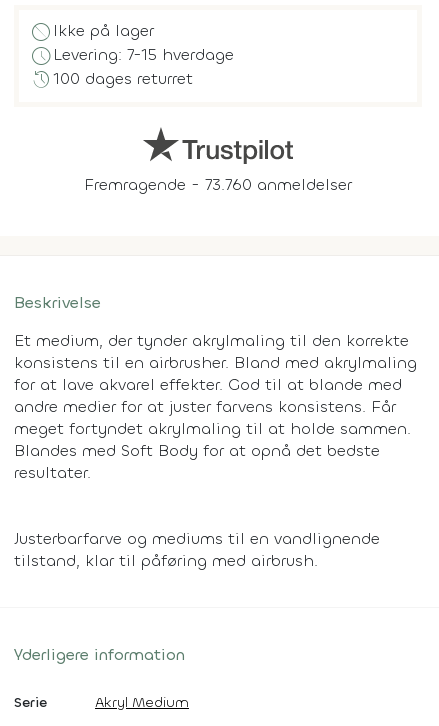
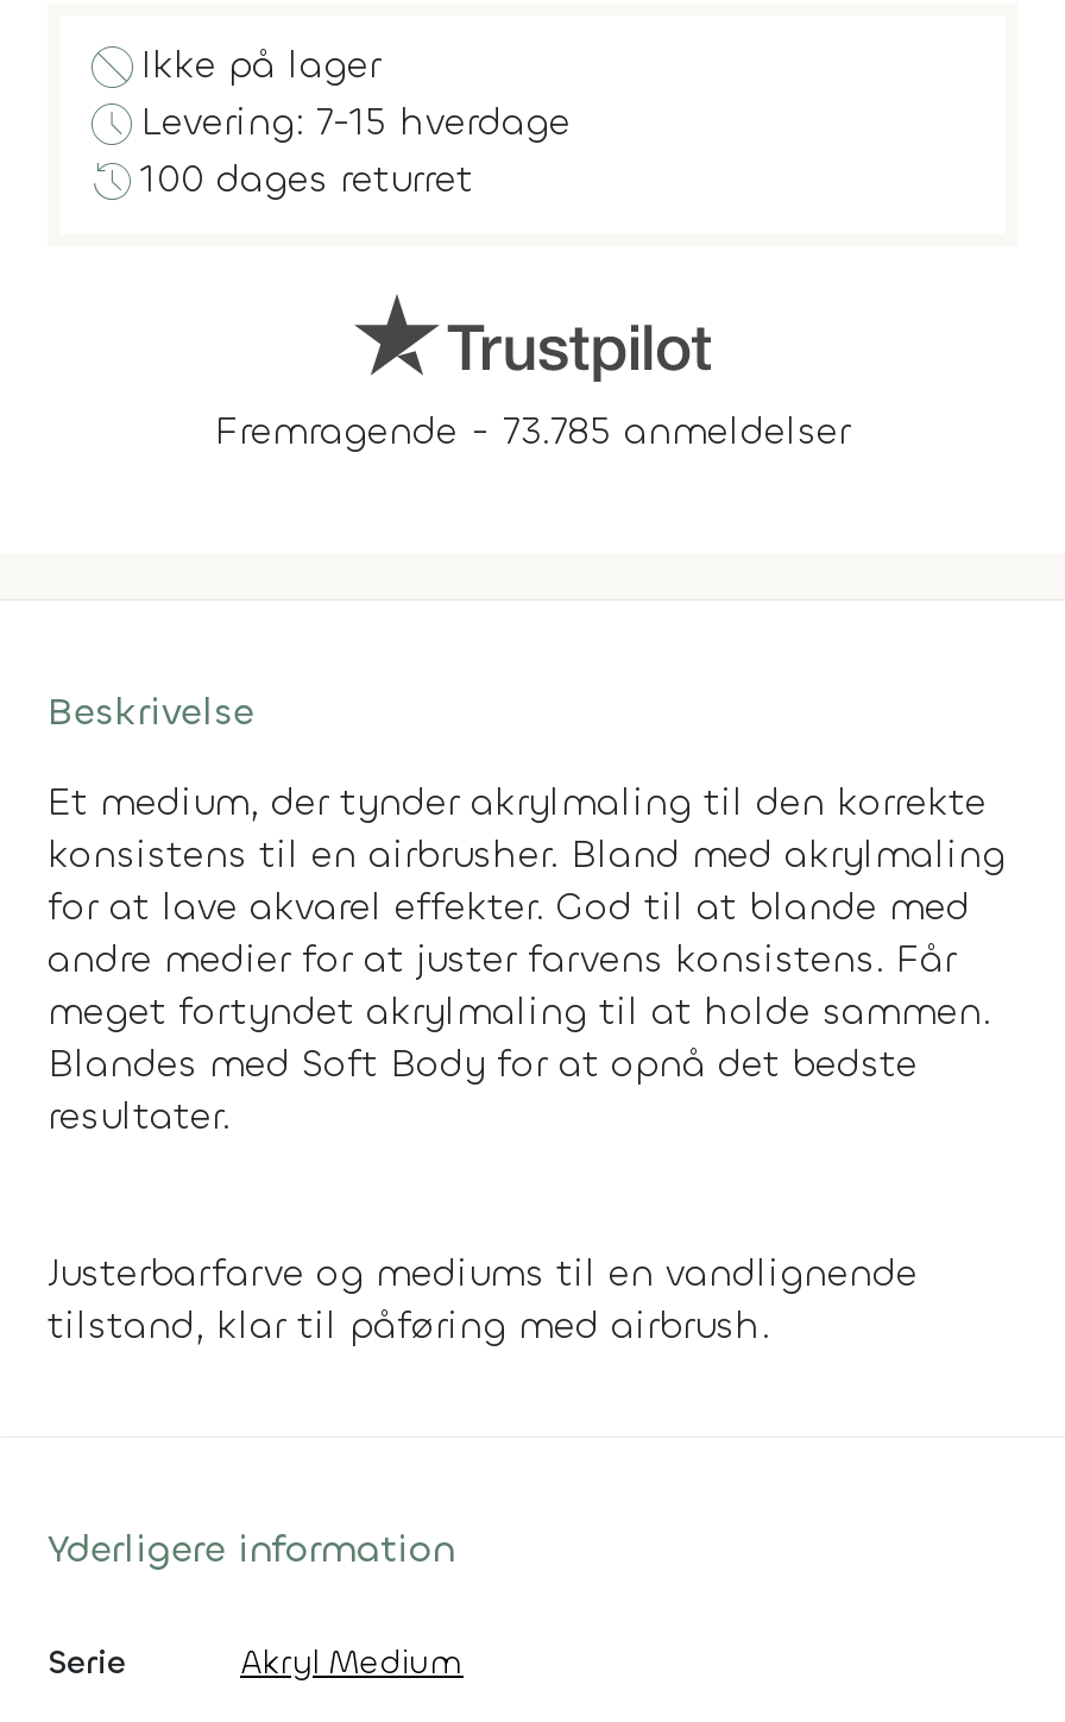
[84,174,352,195] Fremragende - 73.760 anmeldelser -> [215,405,850,455] Fremragende - 73.785 anmeldelser

